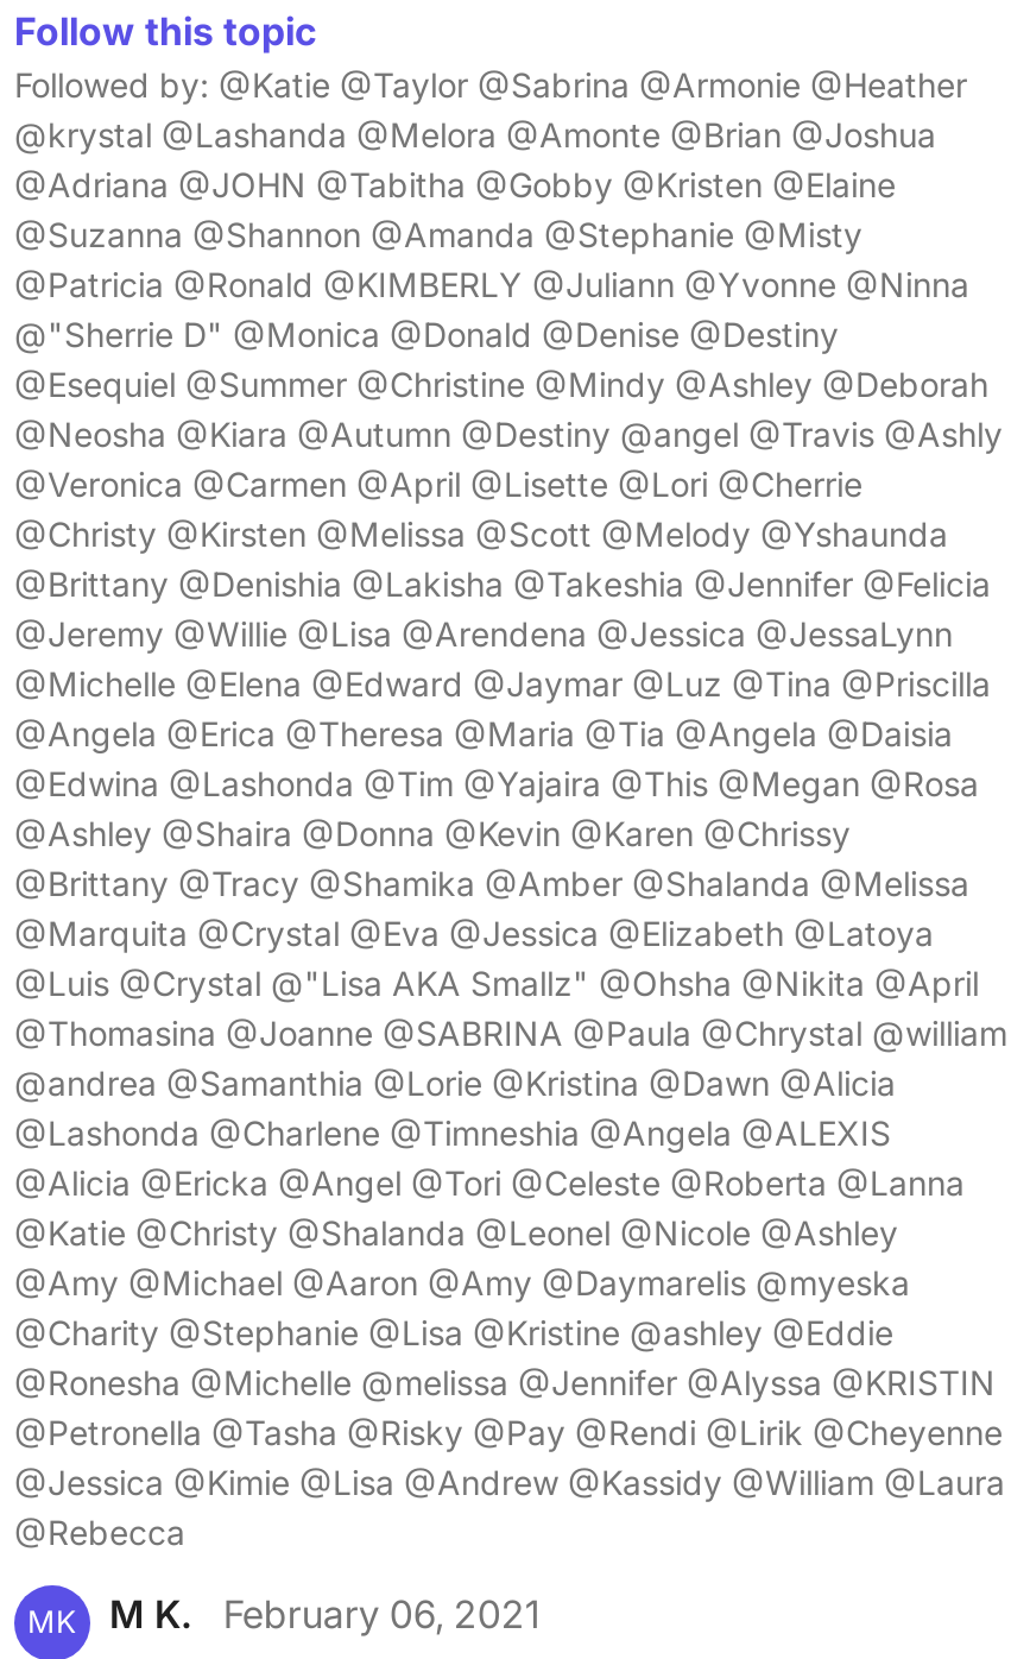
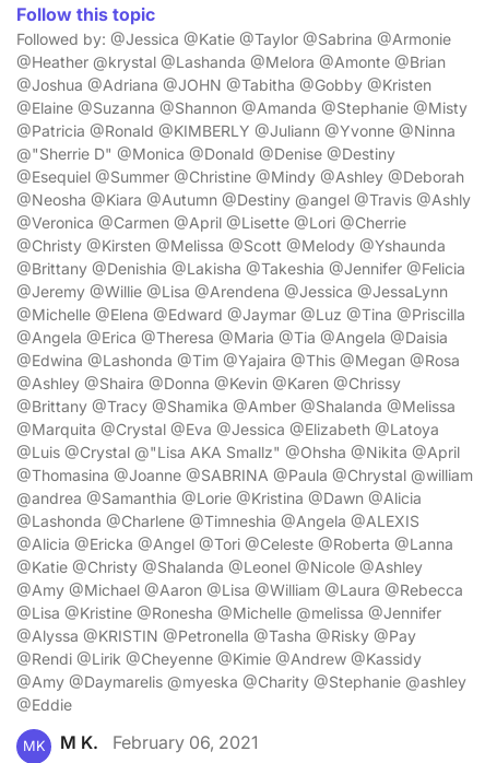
[14,63,967,254] Followed by: @Katie @Taylor @Sabrina @Armonie @Heather | @krystal @Lashanda @Melora @Amonte @Brian @Joshua | @Adriana @JOHN @Tabitha @Gobby @Kristen @Elaine | @Suzanna @Shannon @Amanda @Stephanie @Misty -> [16,29,468,117] Followed by: @Jessica @Katie @Taylor @Sabrina @Armonie | @Heather @krystal @Lashanda @Melora @Amonte @Brian | @Joshua @Adriana @JOHN @Tabitha @Gobby @Kristen | @Elaine @Suzanna @Shannon @Amanda @Stephanie @Misty
[14,1261,1005,1551] @Amy @Michael @Aaron @Amy @Daymarelis @myeska | @Charity @Stephanie @Lisa @Kristine @ashley @Eddie | @Ronesha @Michelle @melissa @Jennifer @Alyssa @KRISTIN | @Petronella @Tasha @Risky @Pay @Rendi @Lirik @Cheyenne | @Jessica @Kimie @Lisa @Andrew @Kassidy @William @Laura | @Rebecca -> [16,580,466,713] @Amy @Michael @Aaron @Lisa @William @Laura @Rebecca | @Lisa @Kristine @Ronesha @Michelle @melissa @Jennifer | @Alyssa @KRISTIN @Petronella @Tasha @Risky @Pay | @Rendi @Lirik @Cheyenne @Kimie @Andrew @Kassidy | @Amy @Daymarelis @myeska @Charity @Stephanie @ashley | @Eddie

